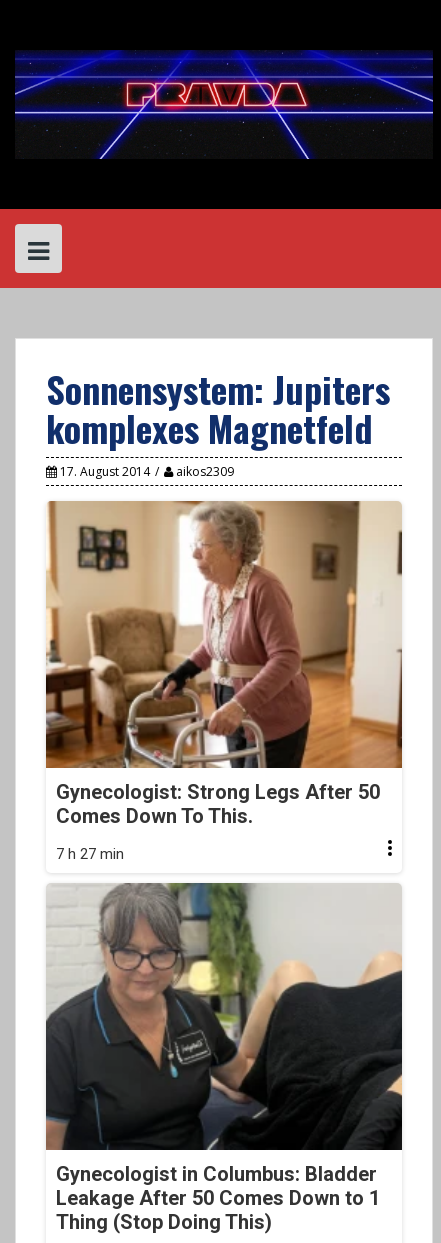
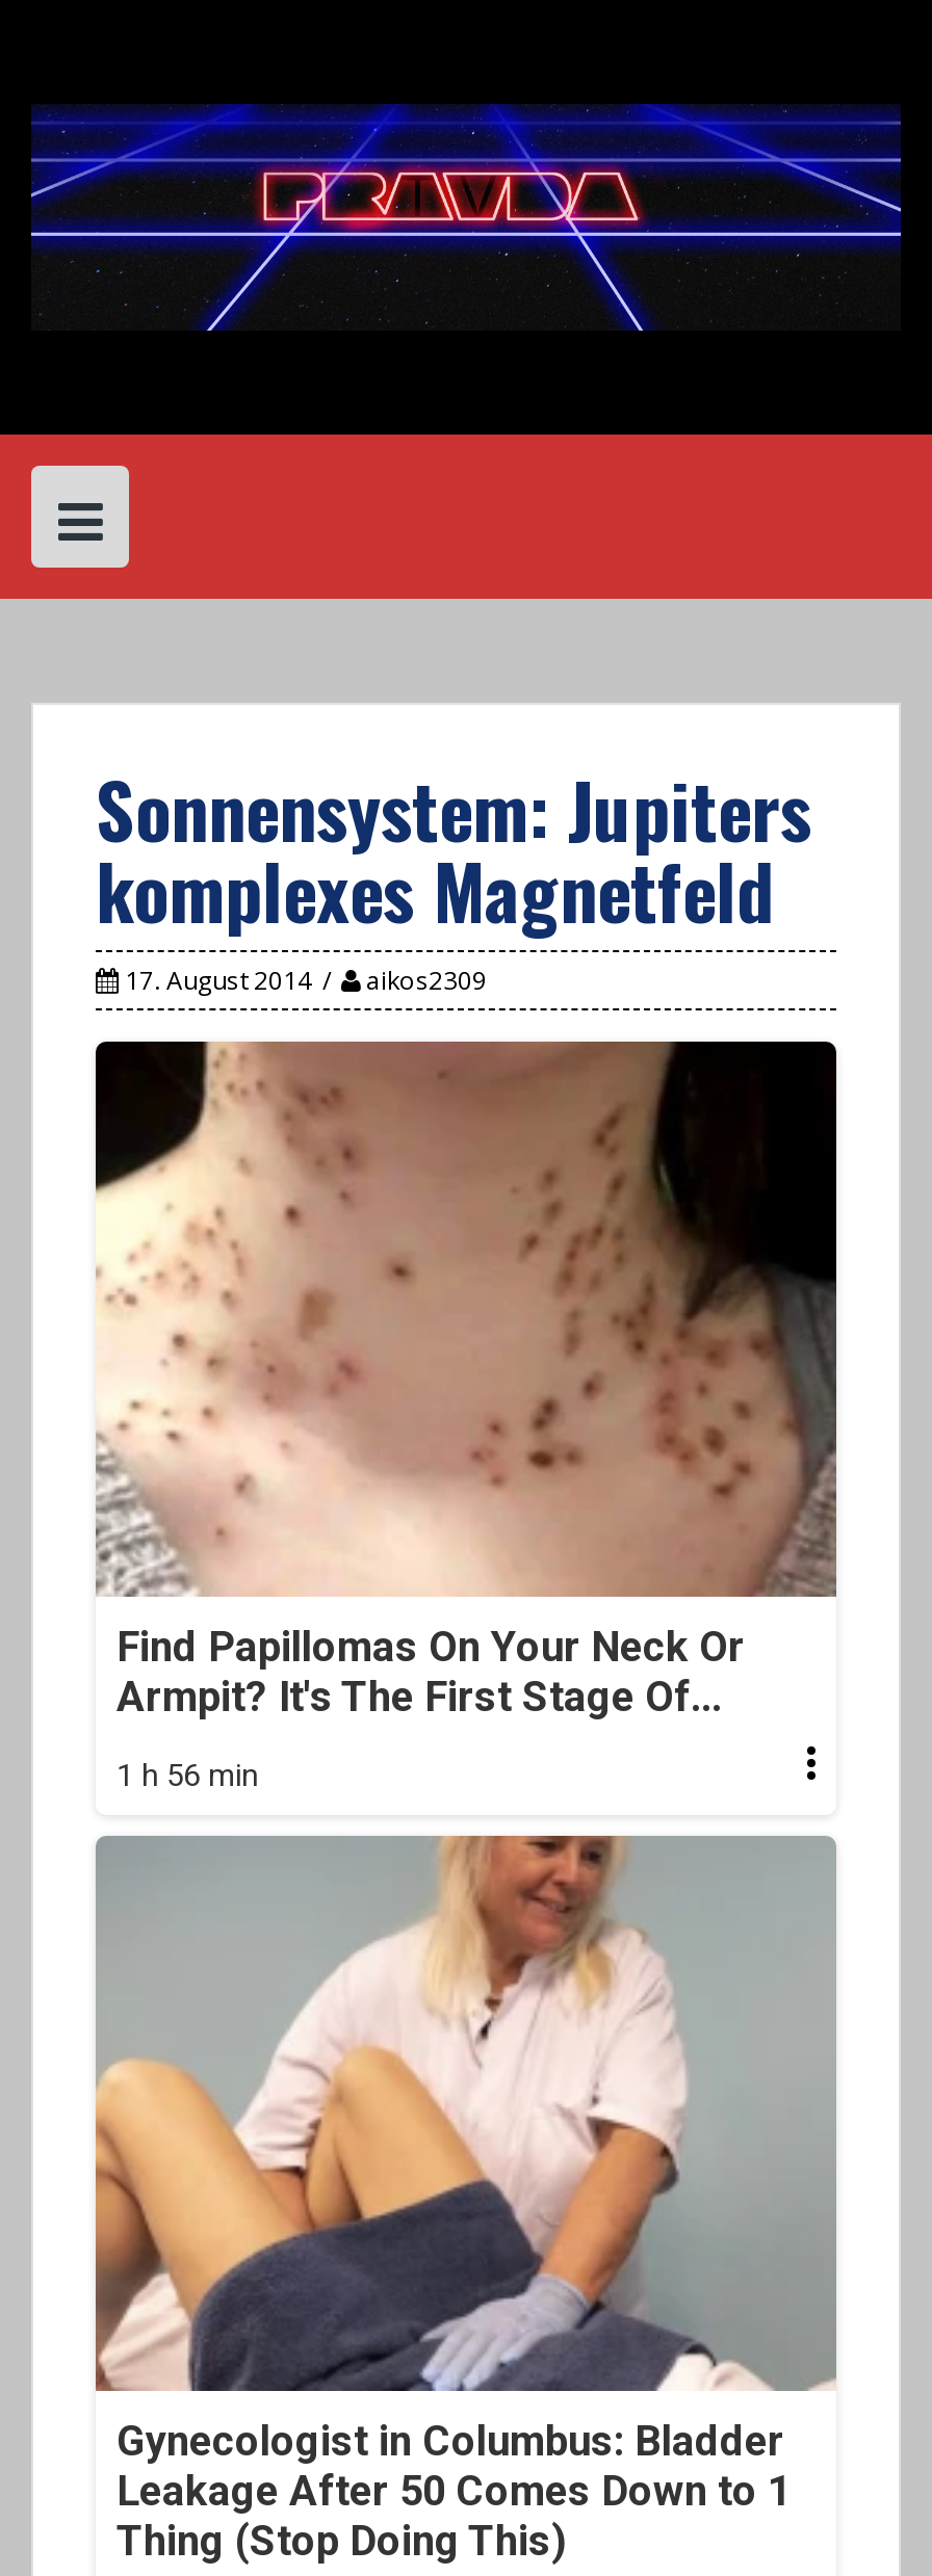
[45,500,403,827] [image] | Gynecologist: Strong Legs After 50 | Comes Down To This. -> [94,1040,838,1720] [image] | Find Papillomas On Your Neck Or | Armpit? It's The First Stage Of...
[56,844,124,862] 7 h 27 min -> [116,1756,258,1793] 1 h 56 min
[45,882,403,1151] [image] -> [94,1834,836,2393] [image]

